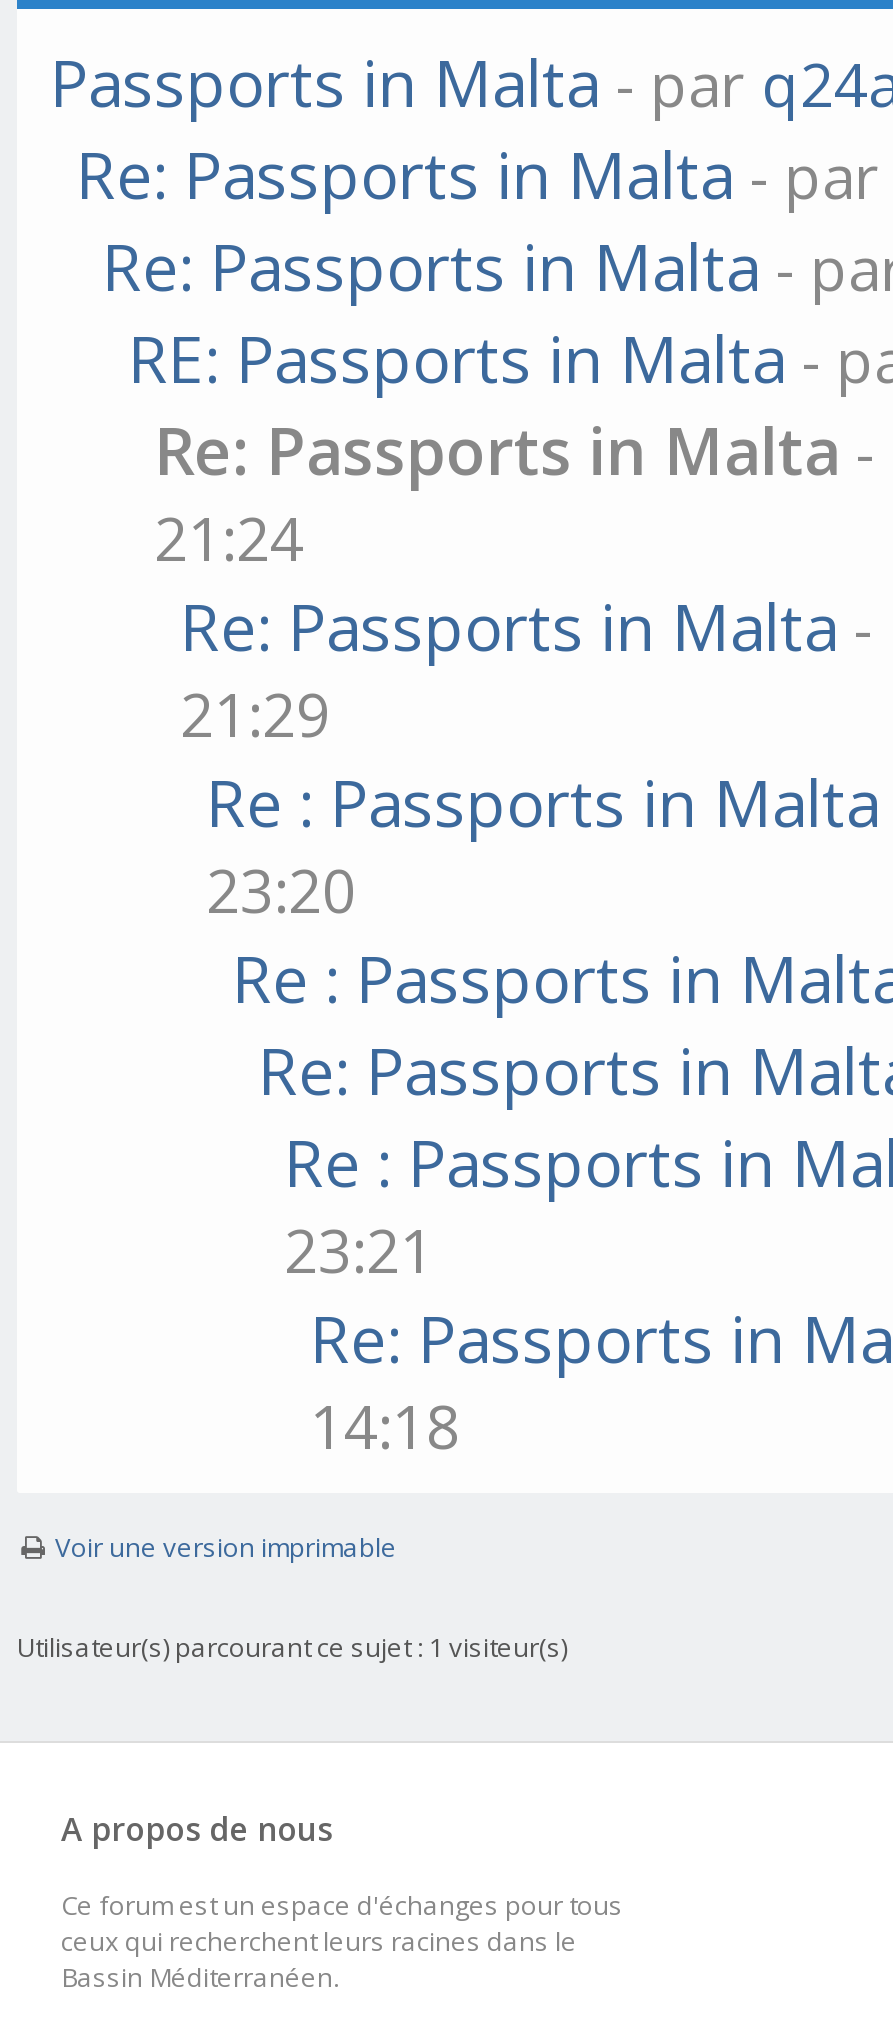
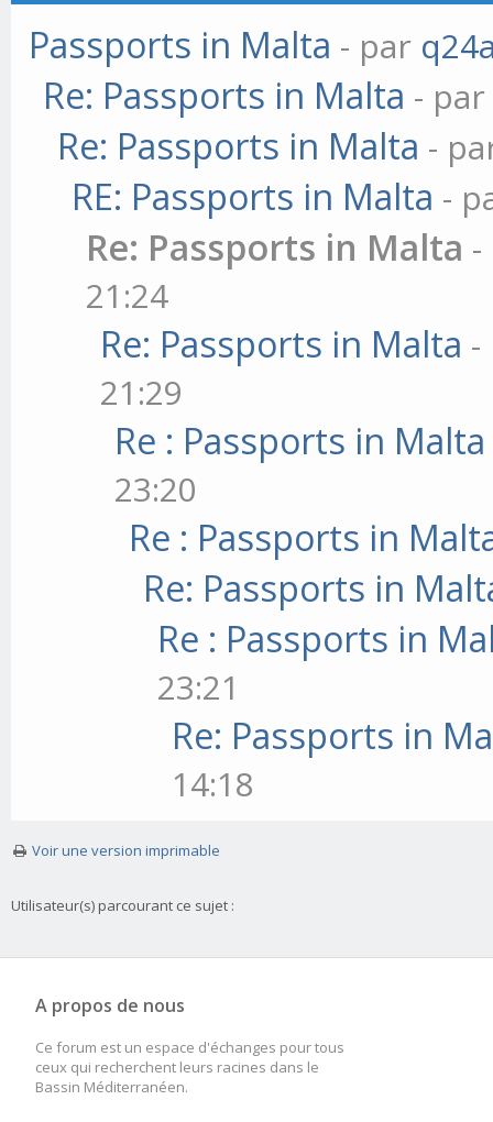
[17,1629,567,1665] Utilisateur(s) parcourant ce sujet : 1 visiteur(s) -> [11,895,234,915] Utilisateur(s) parcourant ce sujet :

